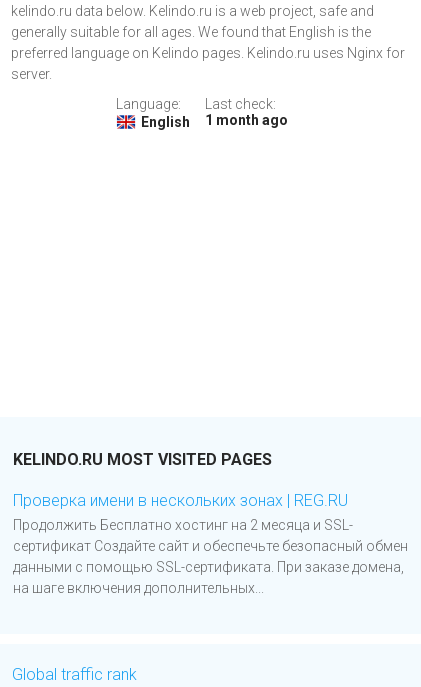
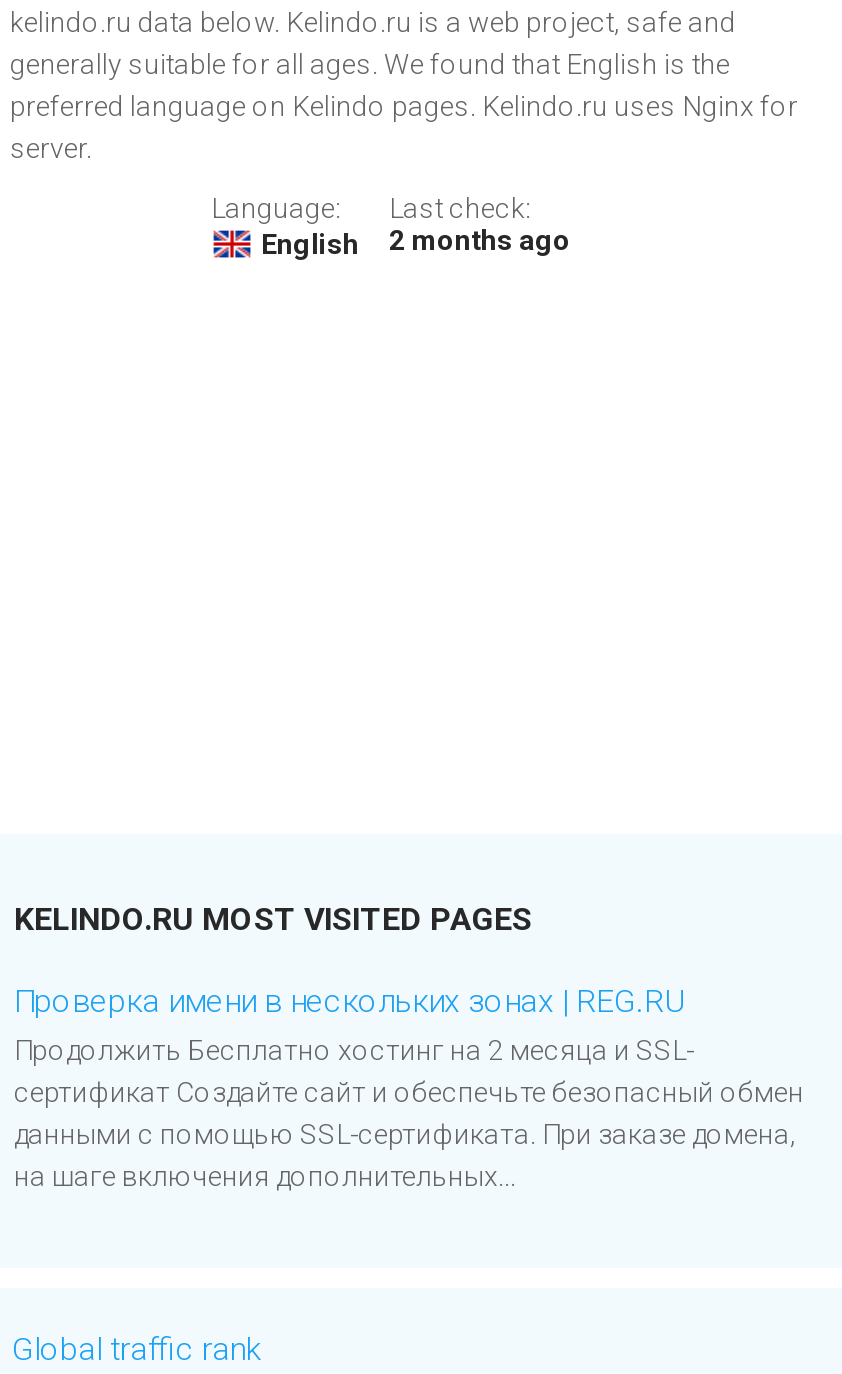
[140,112,287,130] English 1 month ago -> [261,224,571,260] English 2 months ago

